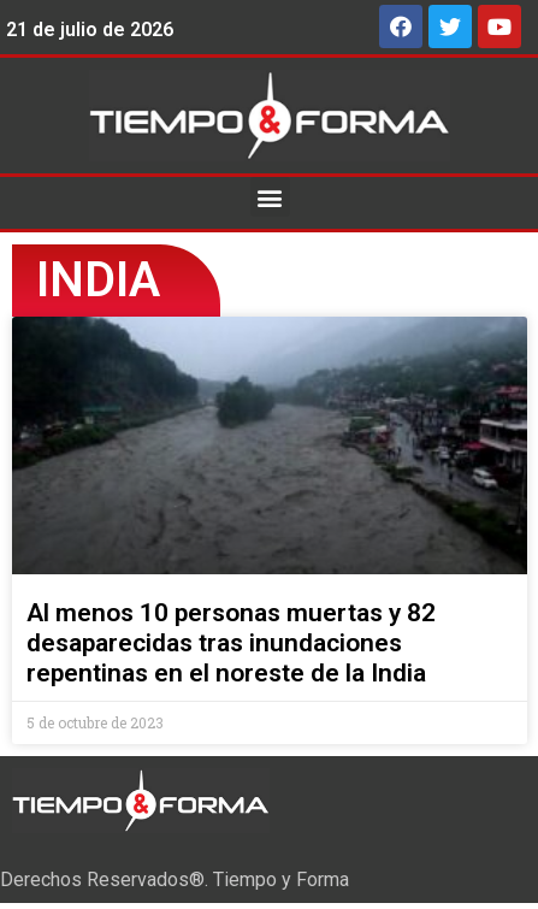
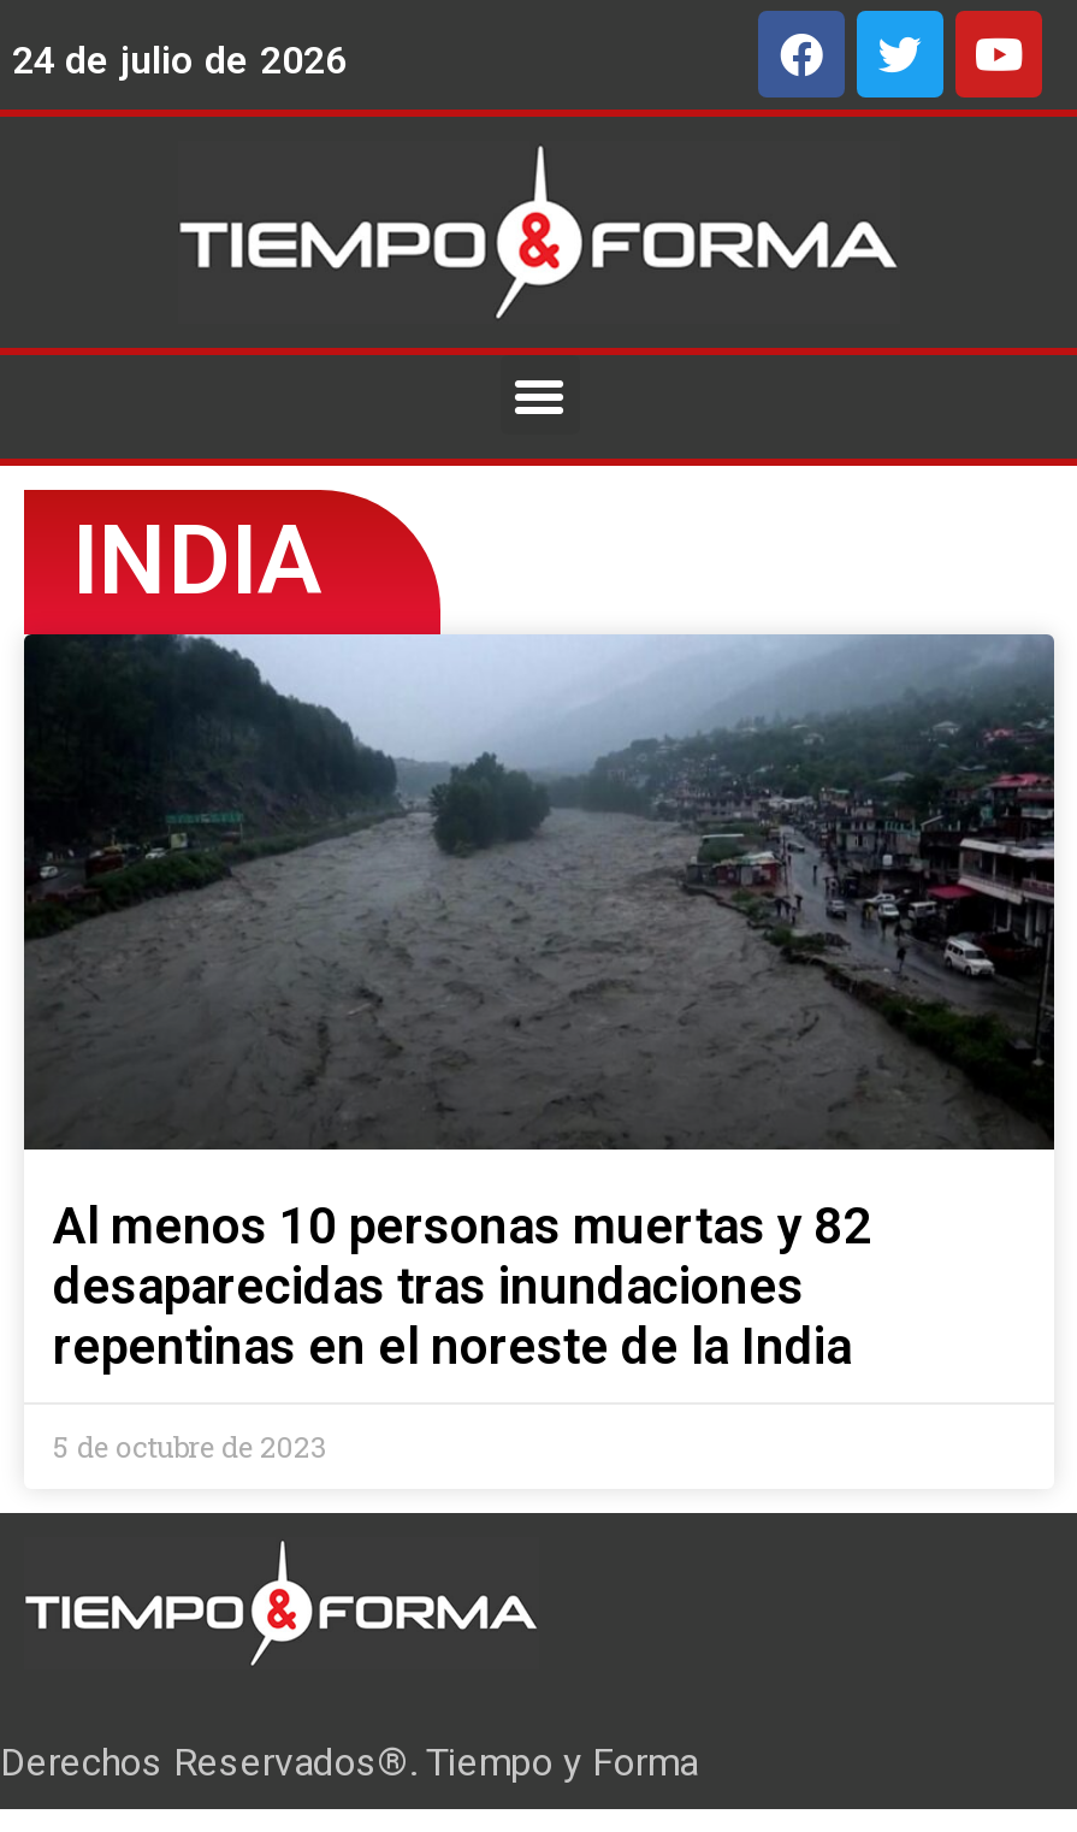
[6,18,173,41] 21 de julio de 2026 -> [12,37,347,83] 24 de julio de 2026

